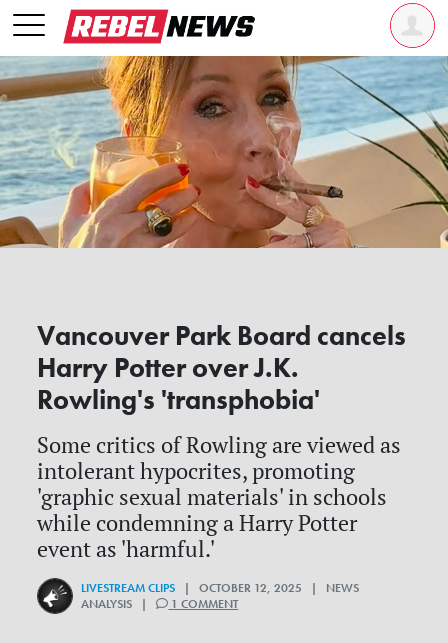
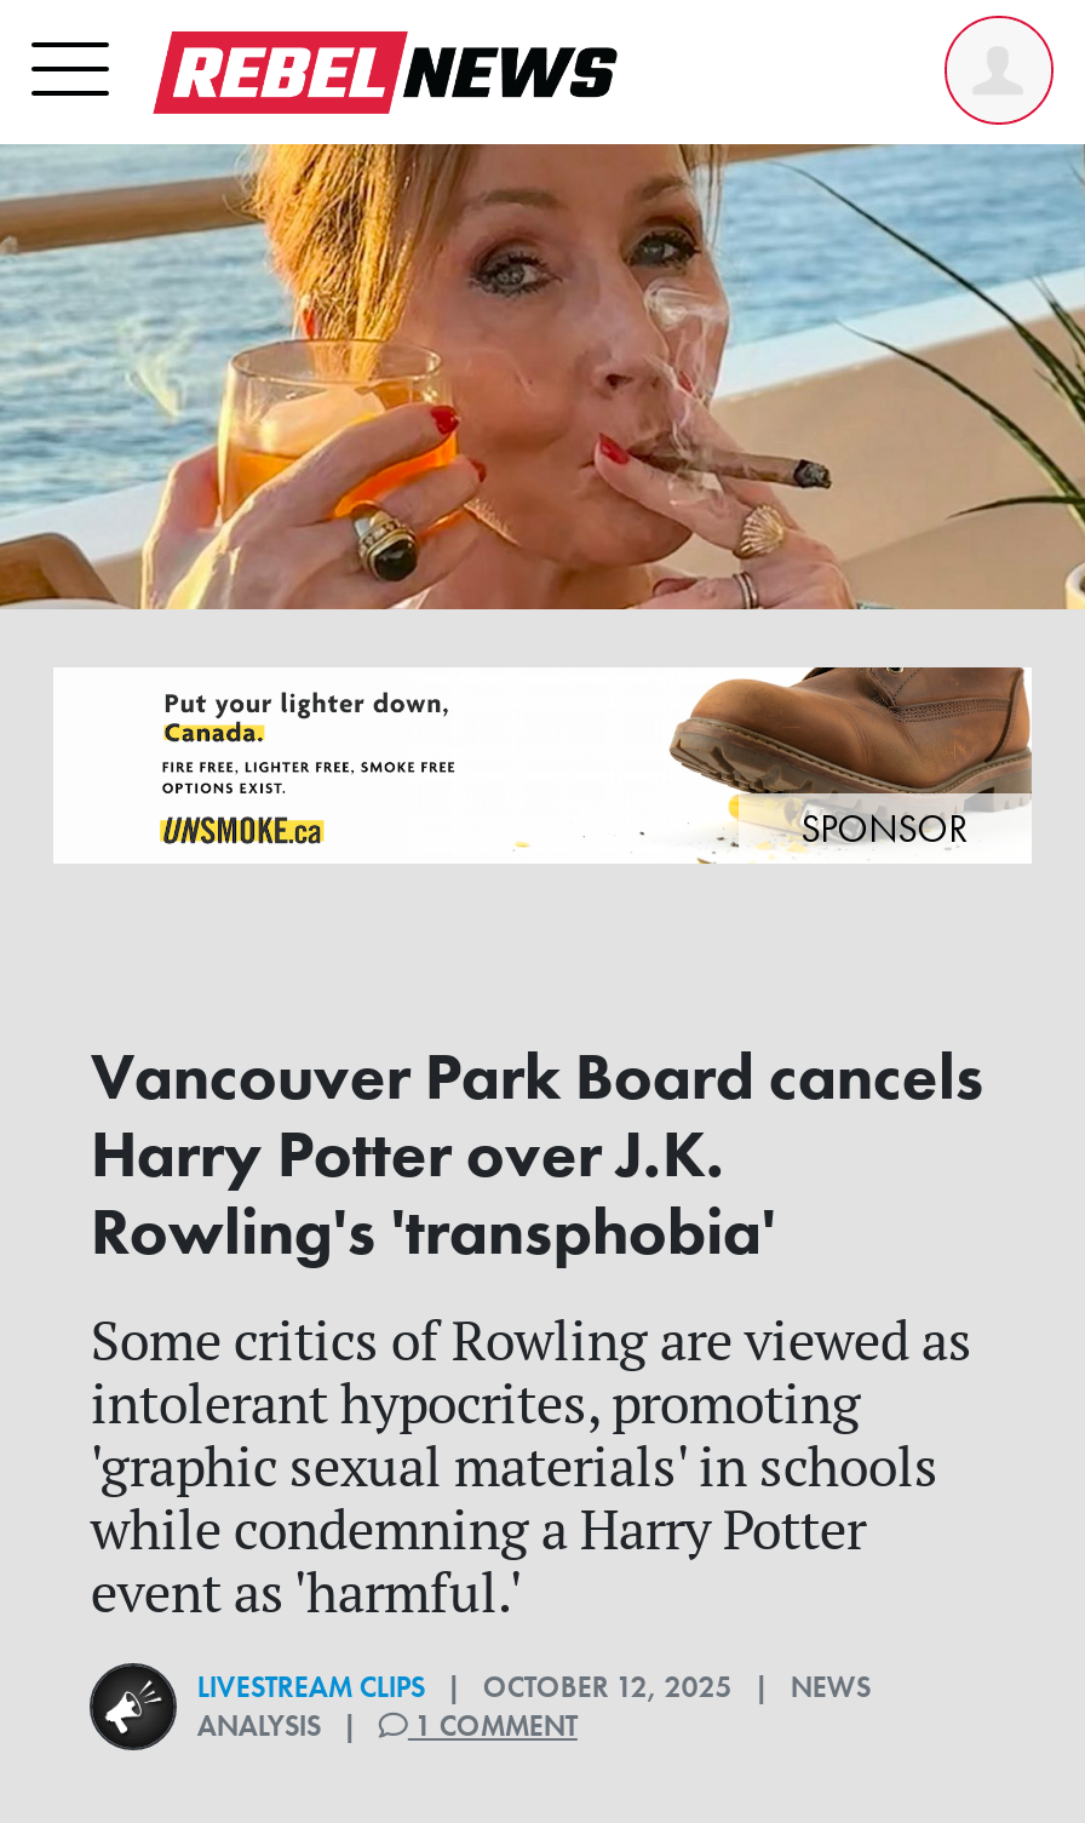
none -> [58,665,1034,861] [image] | SPONSOR

